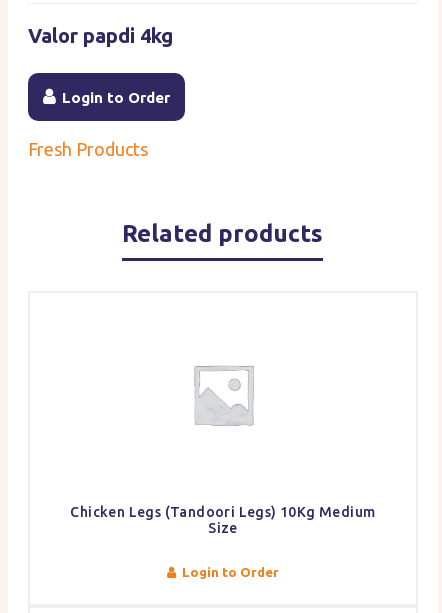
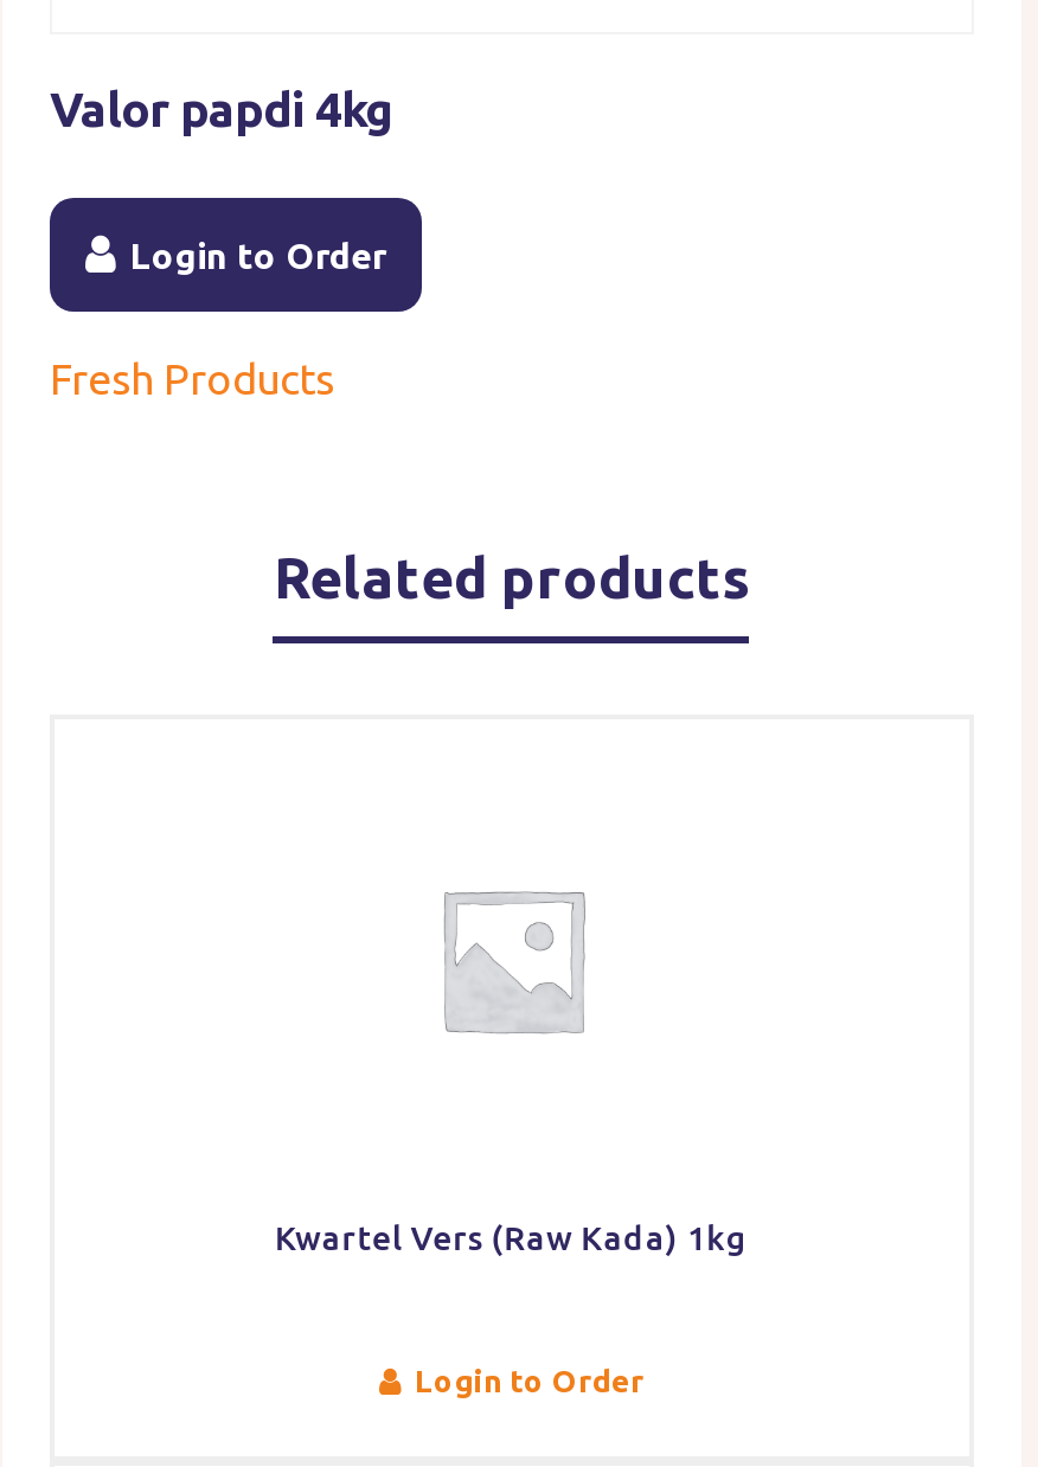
[70,504,375,536] Chicken Legs (Tandoori Legs) 10Kg Medium | Size -> [275,1220,749,1258] Kwartel Vers (Raw Kada) 1kg

